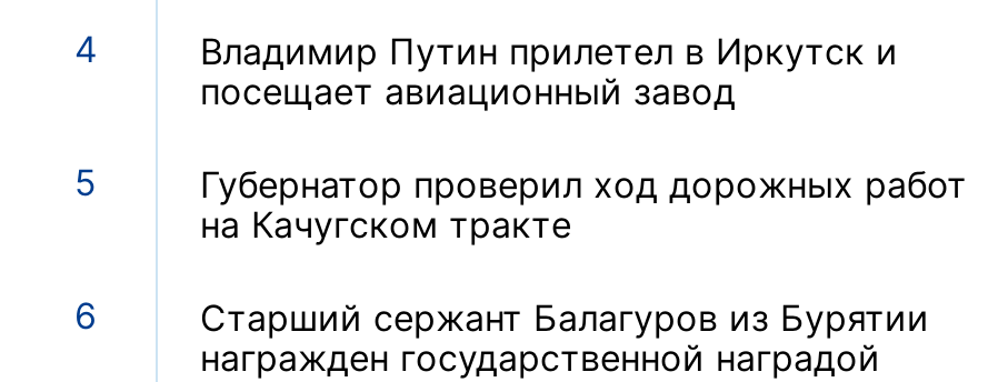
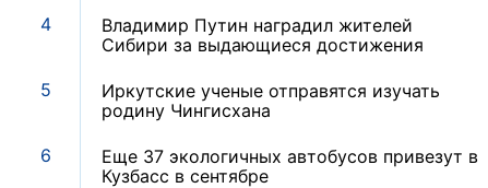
[200,29,898,114] Владимир Путин прилетел в Иркутск и | посещает авиационный завод -> [102,14,424,56] Владимир Путин наградил жителей | Сибири за выдающиеся достижения
[200,163,967,247] Губернатор проверил ход дорожных работ | на Качугском тракте -> [102,80,440,122] Иркутские ученые отправятся изучать | родину Чингисхана
[200,296,929,380] Старший сержант Балагуров из Бурятии | награжден государственной наградой -> [102,146,478,187] Еще 37 экологичных автобусов привезут в | Кузбасс в сентябре

